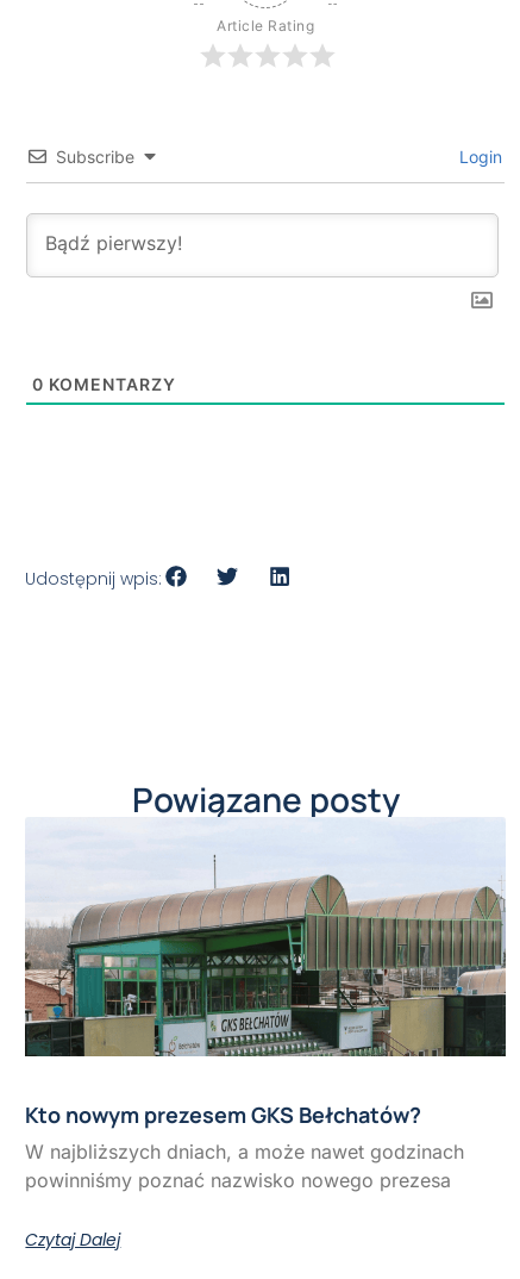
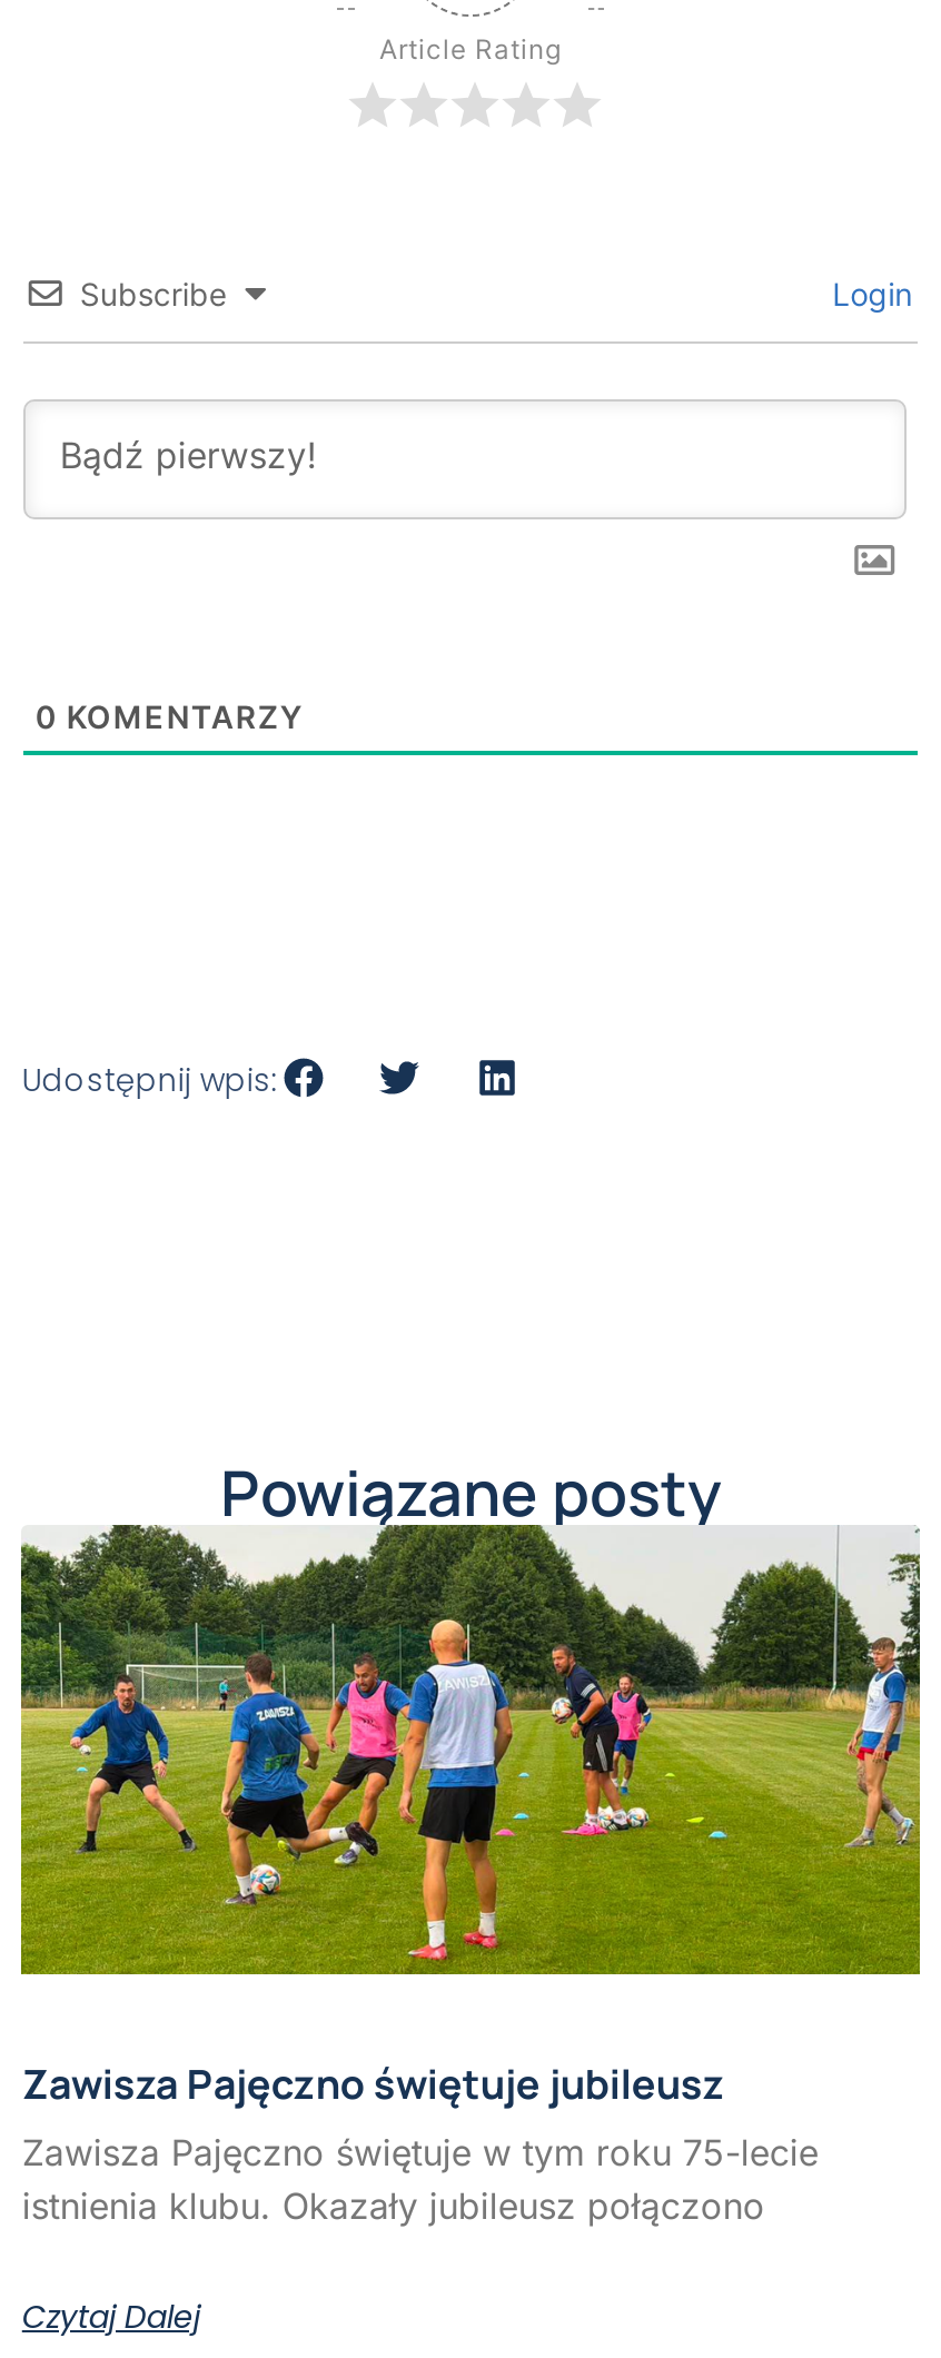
[24,816,507,1193] [image] | Kto nowym prezesem GKS Bełchatów? | W najbliższych dniach, a może nawet godzinach | powinniśmy poznać nazwisko nowego prezesa -> [19,1522,922,2228] [image] | Zawisza Pajęczno świętuje jubileusz | Zawisza Pajęczno świętuje w tym roku 75-lecie | istnienia klubu. Okazały jubileusz połączono

